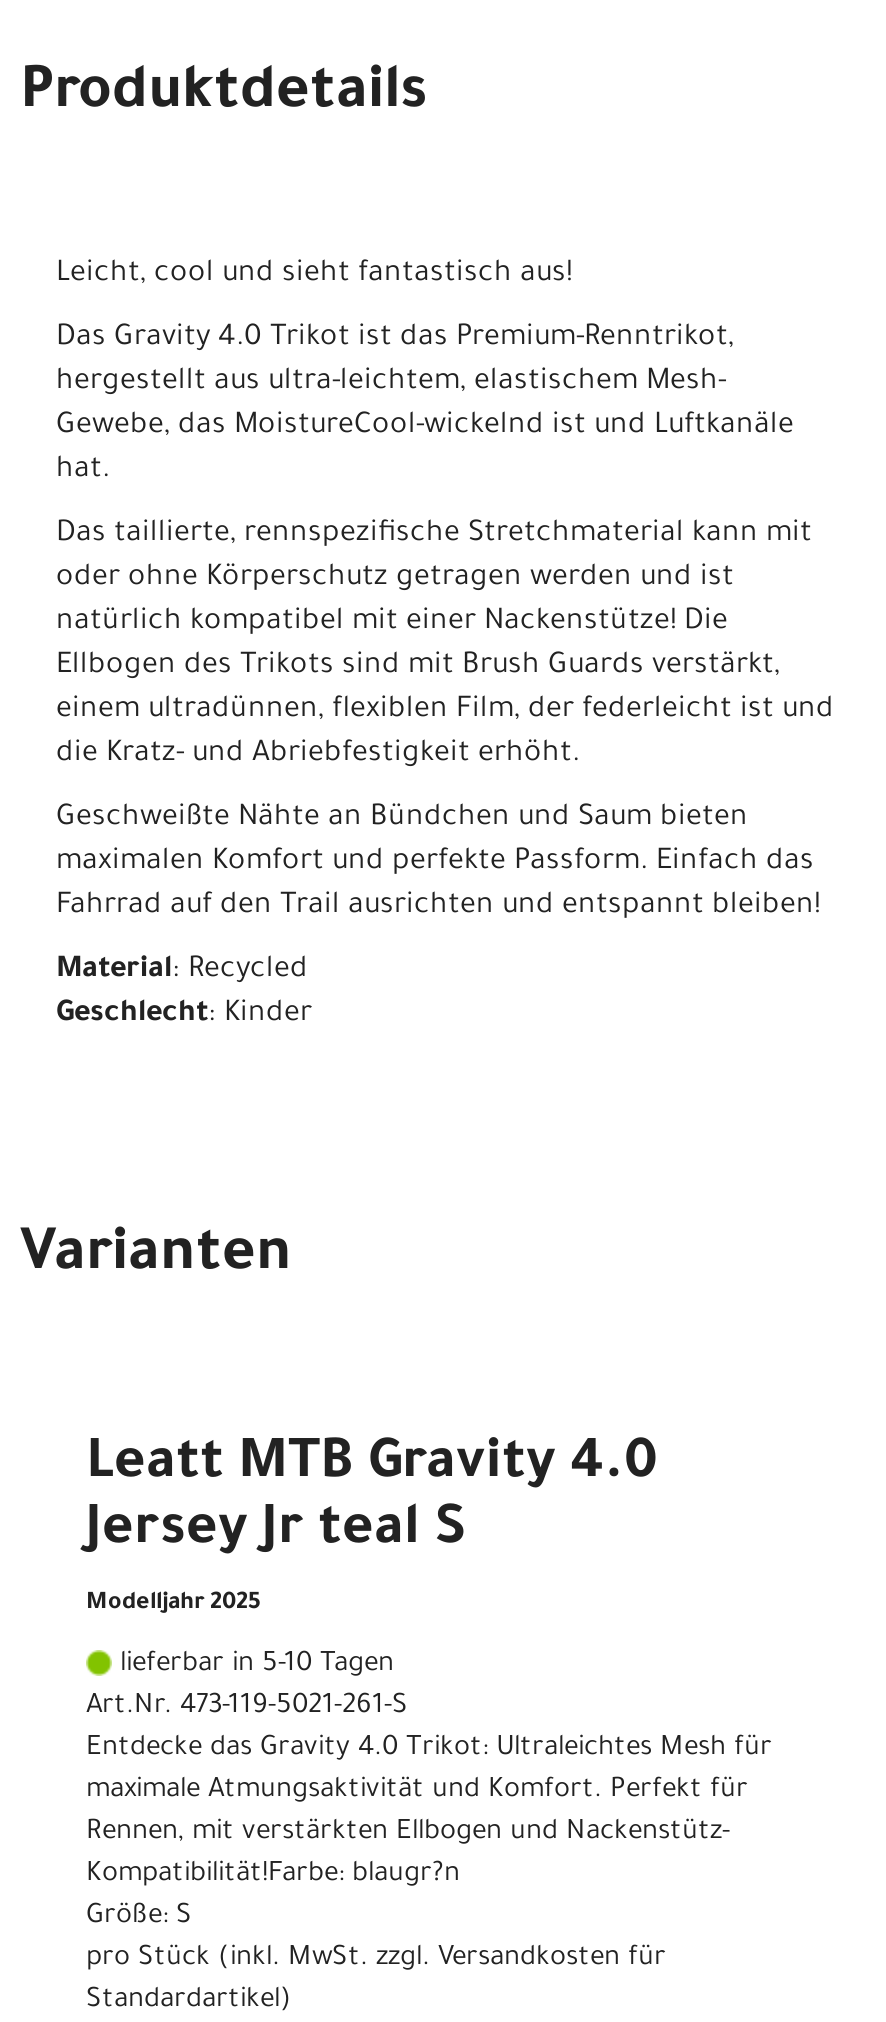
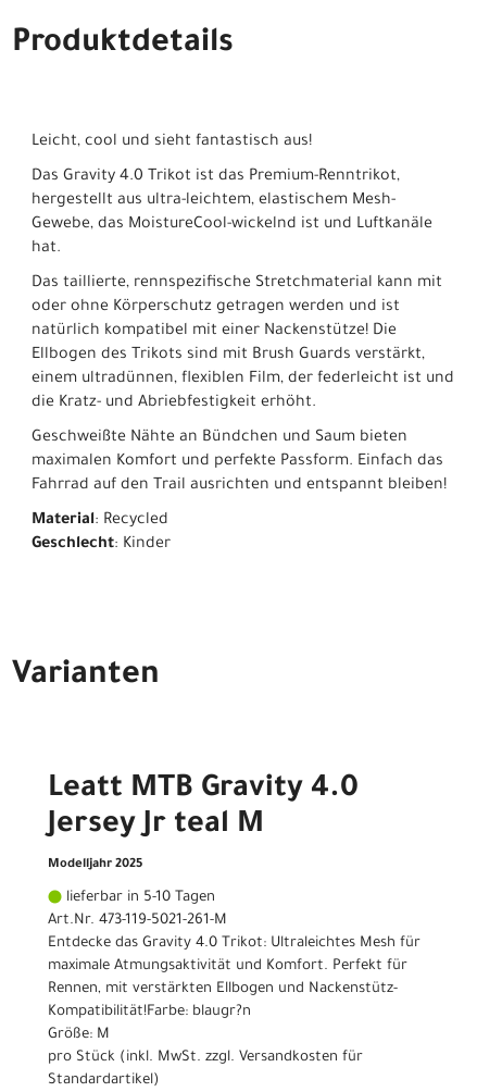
[86,1504,466,1564] Jersey Jr teal S -> [48,810,264,843] Jersey Jr teal M
[86,1692,408,1722] Art.Nr. 473-119-5021-261-S -> [48,913,227,929] Art.Nr. 473-119-5021-261-M
[86,1902,192,1932] Größe: S -> [48,1027,110,1043] Größe: M

